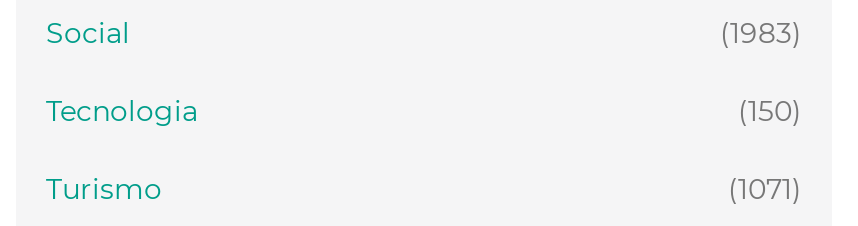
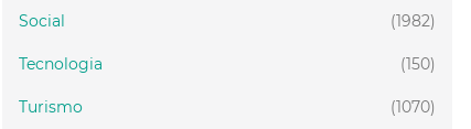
[720,15,802,51] (1983) -> [390,11,436,31] (1982)
[728,171,802,207] (1071) -> [390,97,436,117] (1070)

